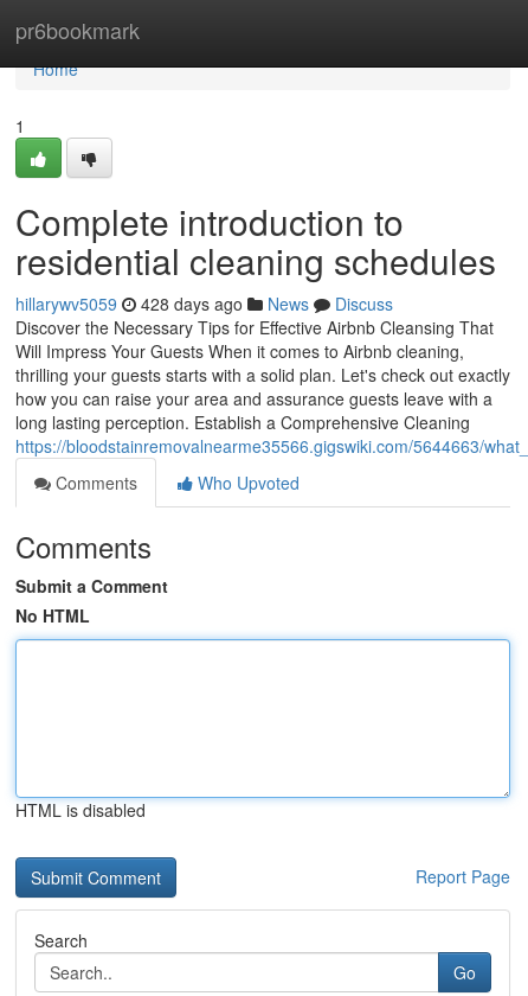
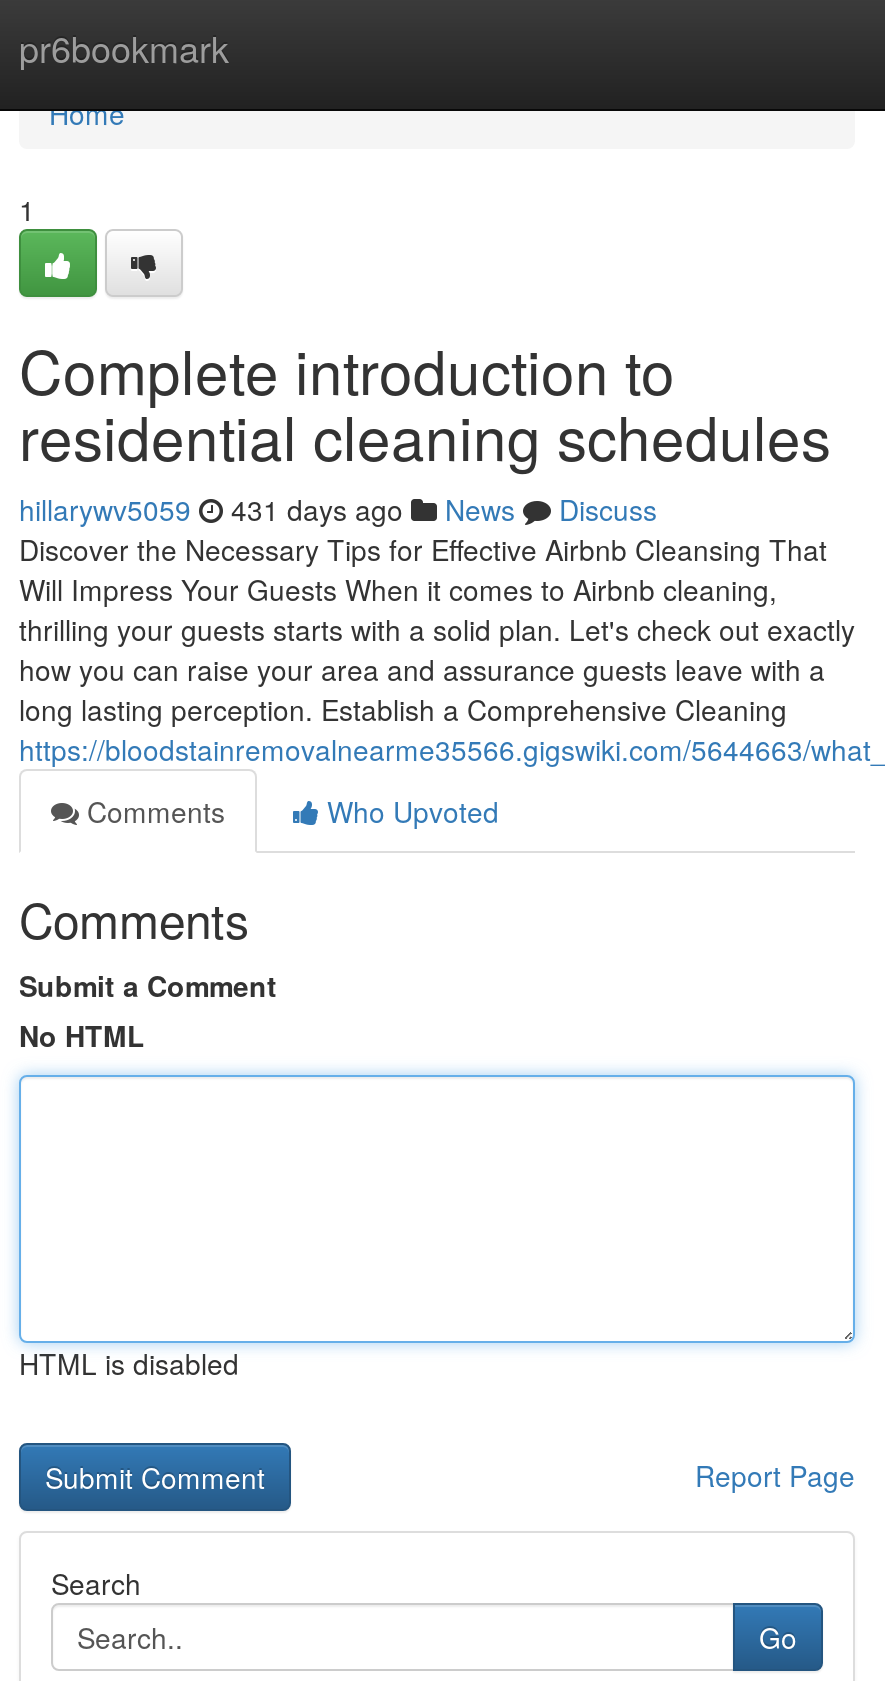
[15,292,393,315] hillarywv5059 428 days ago News Discuss -> [19,489,657,529] hillarywv5059 431 days ago News Discuss

